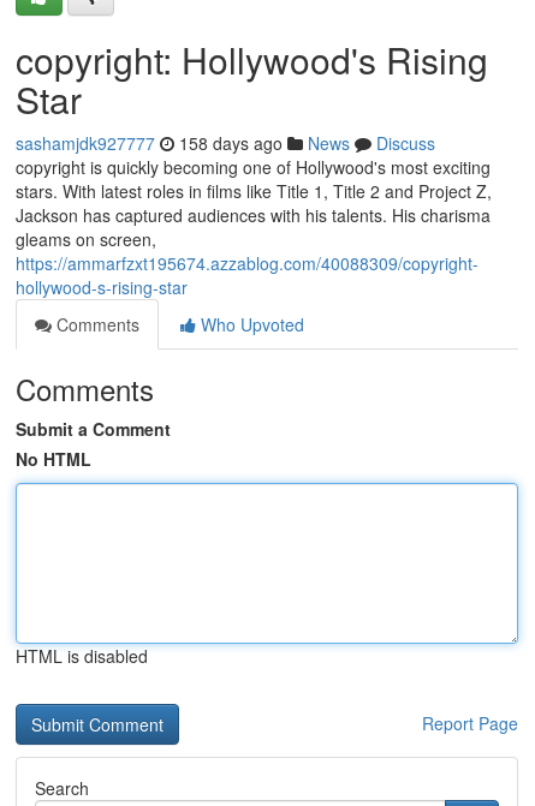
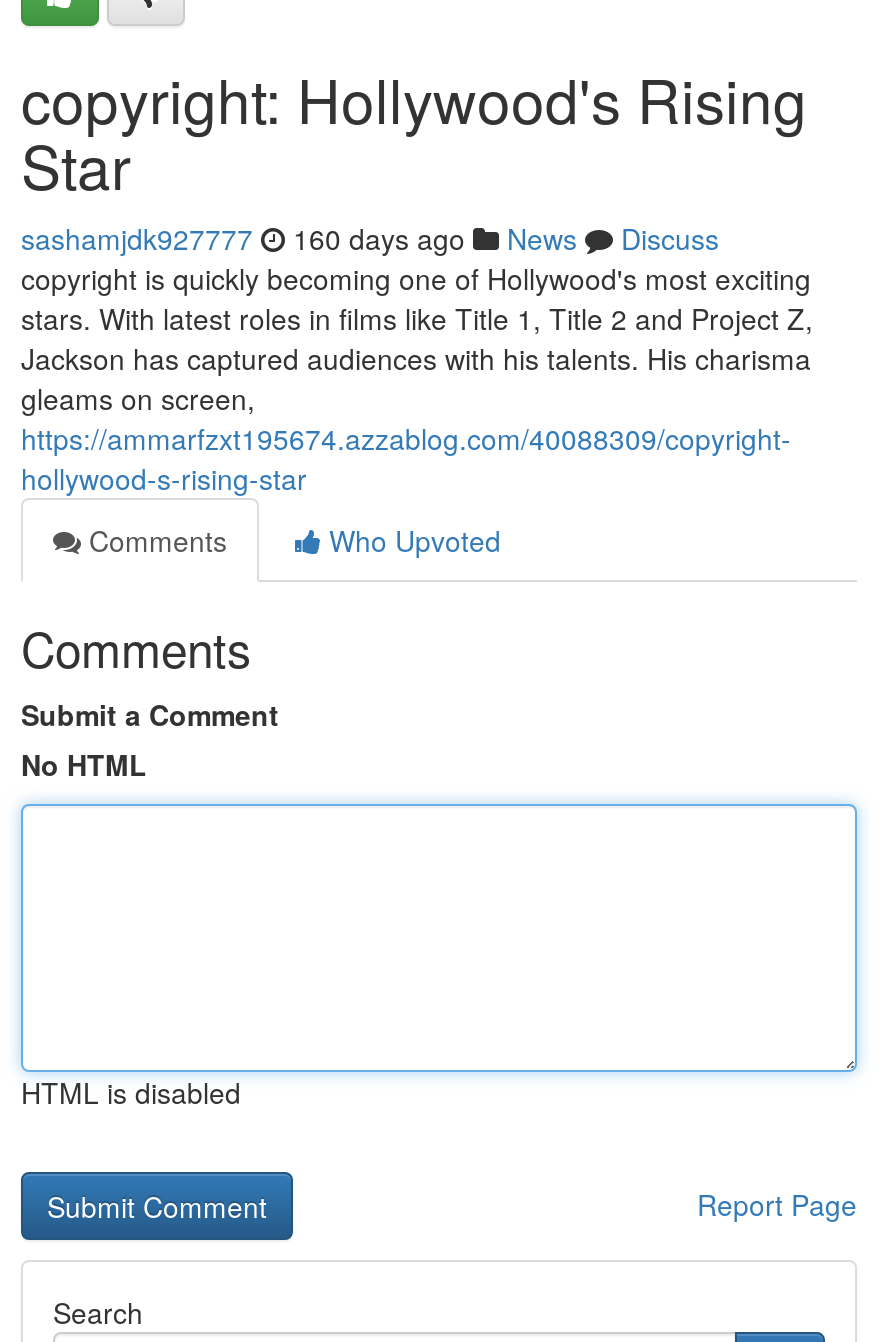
[16,131,435,155] sashamjdk927777 158 days ago News Discuss -> [21,218,719,258] sashamjdk927777 160 days ago News Discuss

